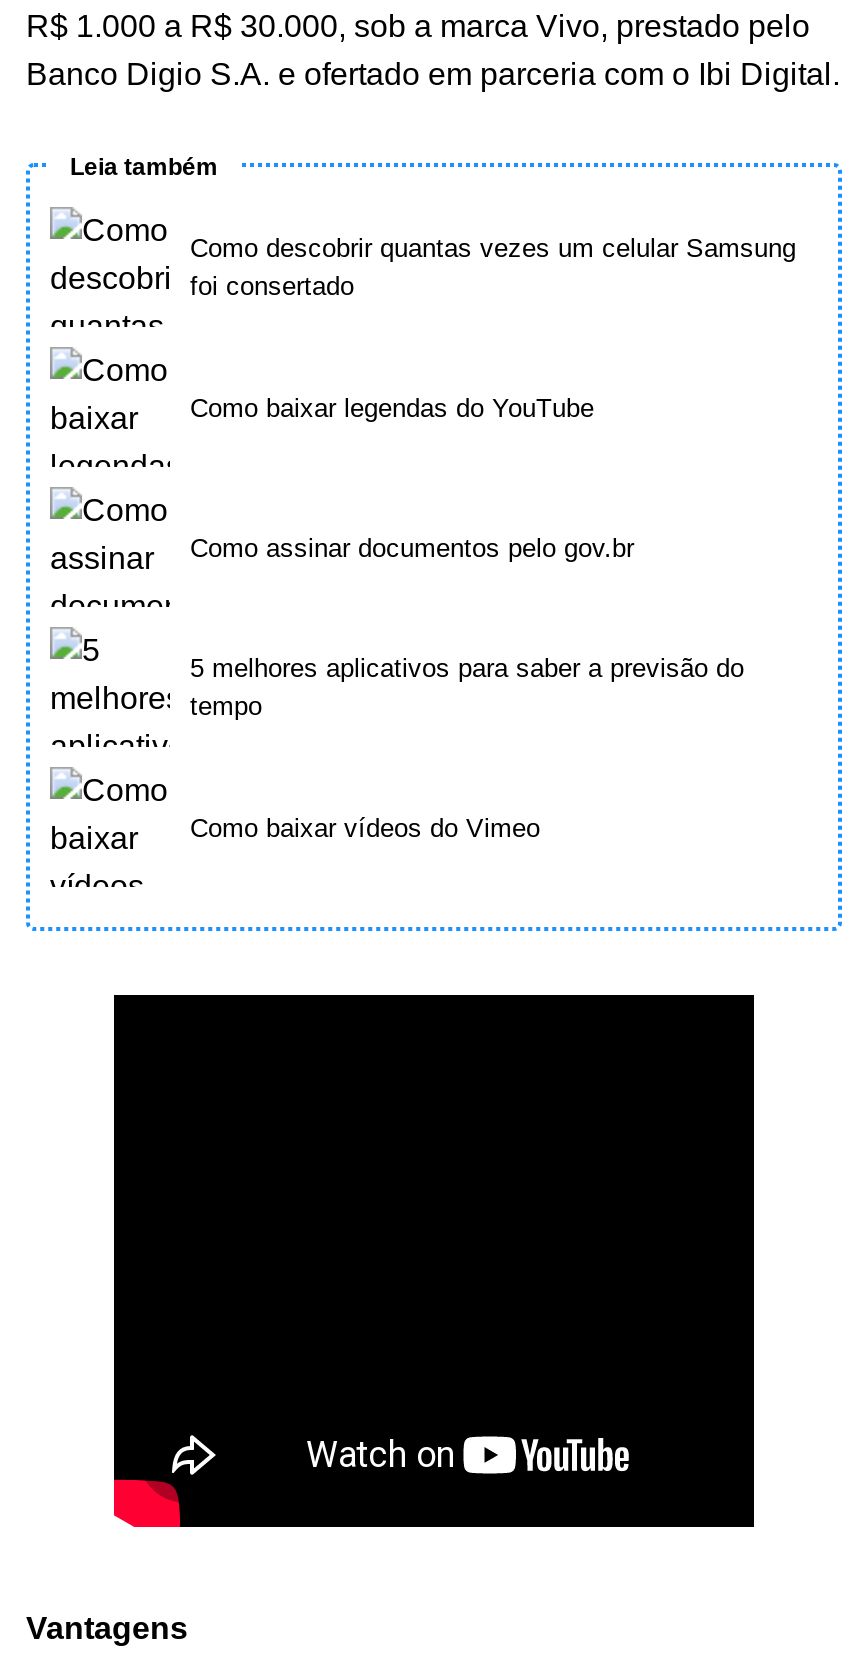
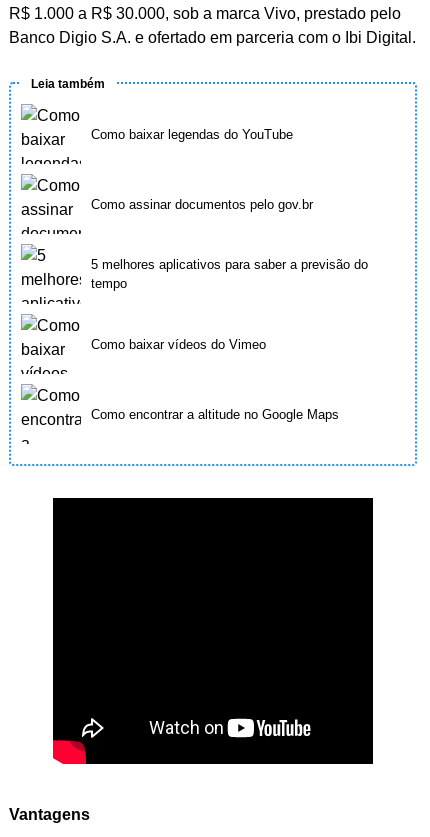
[190,233,796,301] Como descobrir quantas vezes um celular Samsung | foi consertado -> none
moved [190,392,744,842] -> [91,126,368,351]: Como baixar legendas do YouTube | Como assinar documentos pelo gov.br | 5 melhores aplicativos para saber a previsão do | tempo | Como baixar vídeos do Vimeo
none -> [91,406,339,421] Como encontrar a altitude no Google Maps

